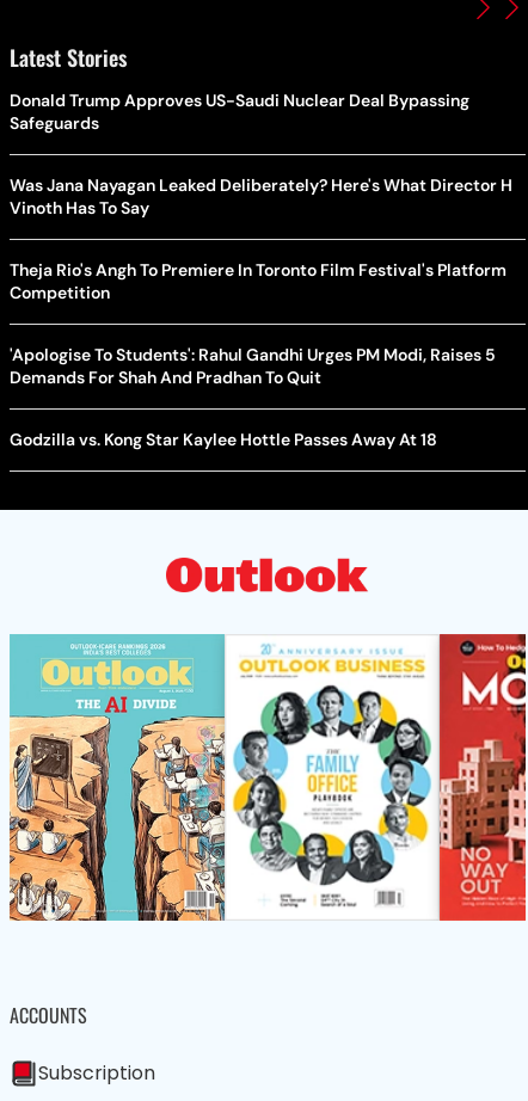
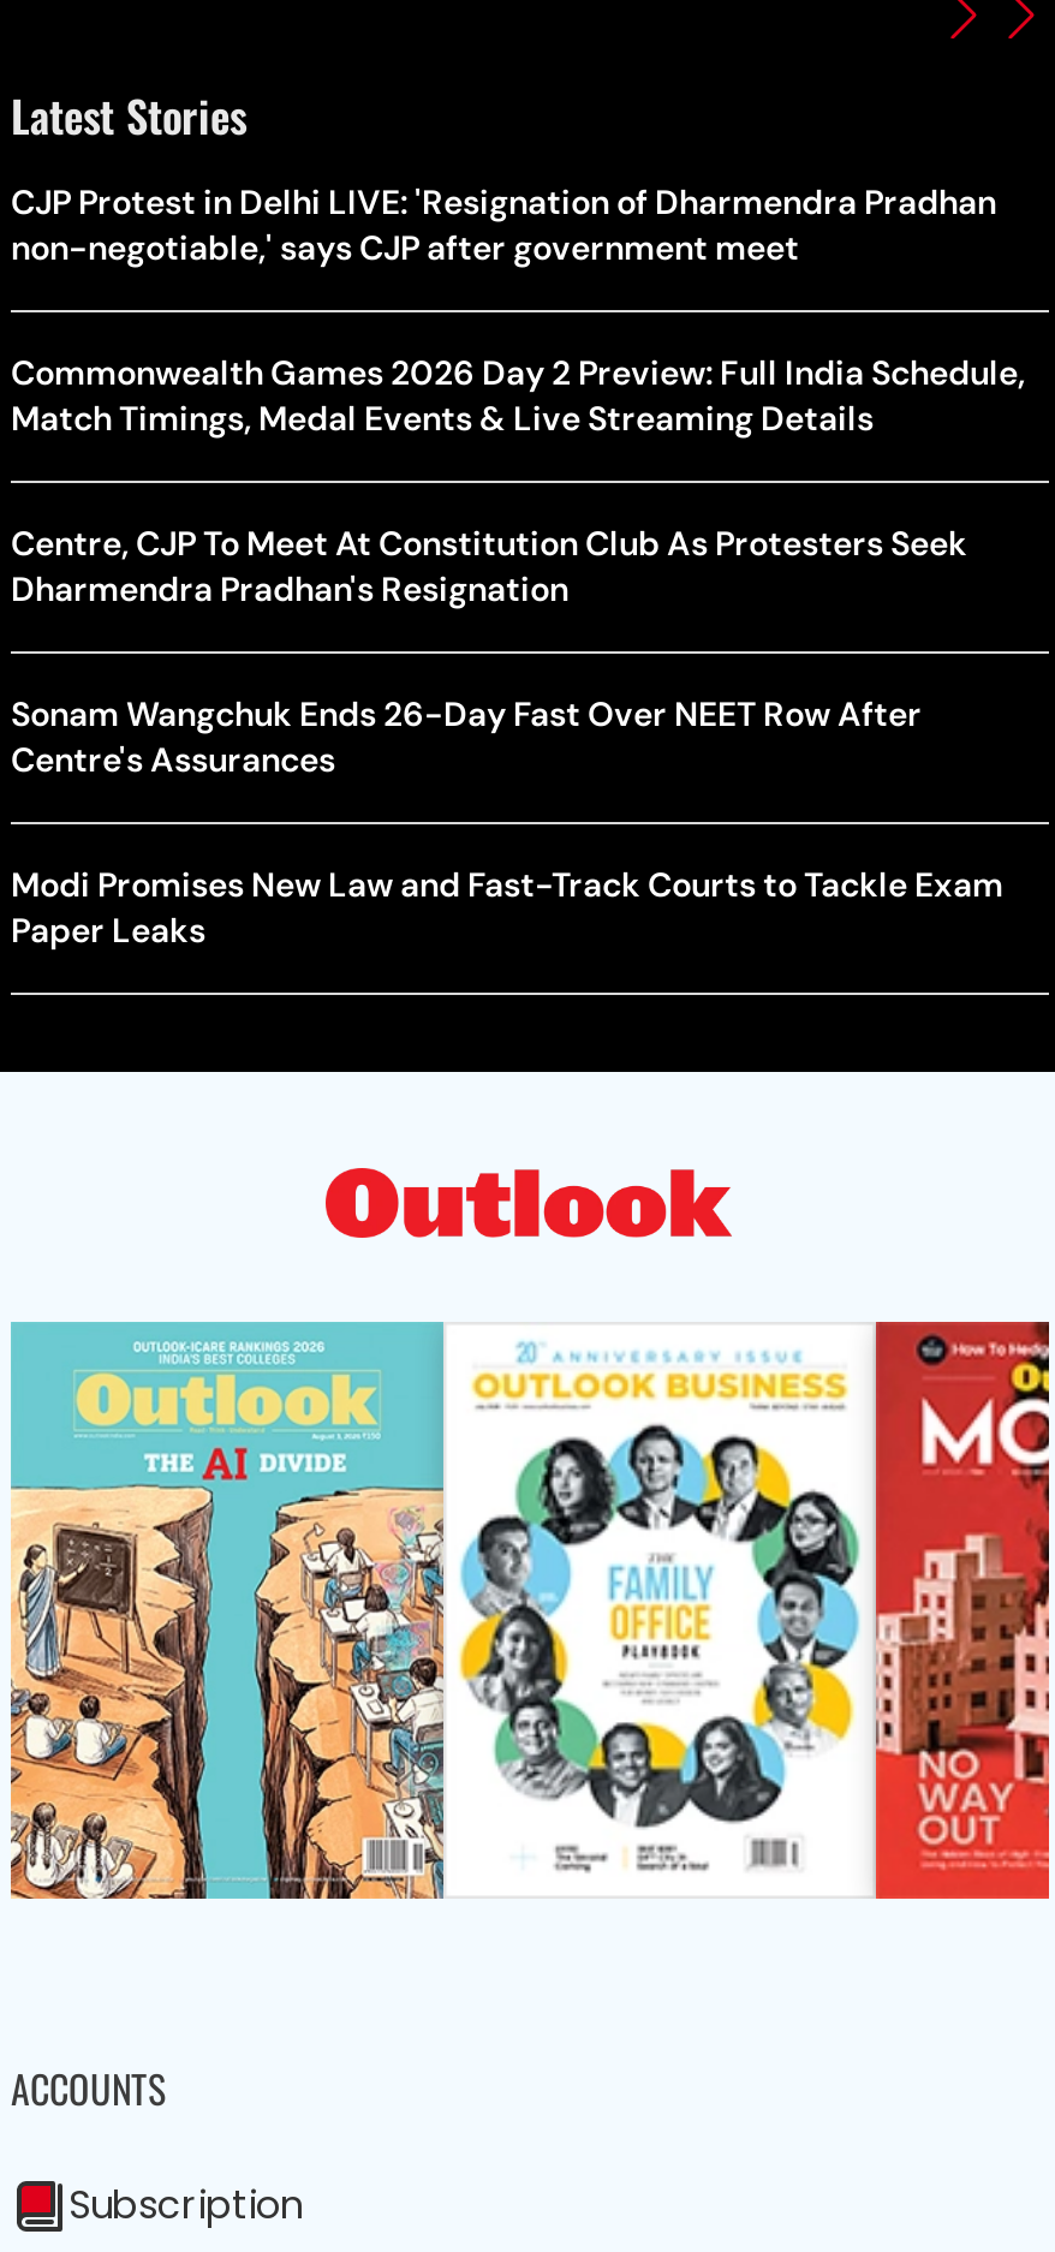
[10,89,469,134] Donald Trump Approves US-Saudi Nuclear Deal Bypassing | Safeguards -> [11,180,996,269] CJP Protest in Delhi LIVE: 'Resignation of Dharmendra Pradhan | non-negotiable,' says CJP after government meet
[10,174,512,218] Was Jana Nayagan Leaked Deliberately? Here's What Director H | Vinoth Has To Say -> [11,350,1025,439] Commonwealth Games 2026 Day 2 Preview: Full India Schedule, | Match Timings, Medal Events & Live Streaming Details
[10,259,506,303] Theja Rio's Angh To Premiere In Toronto Film Festival's Platform | Competition -> [11,521,967,610] Centre, CJP To Meet At Constitution Club As Protesters Seek | Dharmendra Pradhan's Resignation
[10,344,496,388] 'Apologise To Students': Rahul Gandhi Urges PM Modi, Raises 5 | Demands For Shah And Pradhan To Quit -> [11,692,922,781] Sonam Wangchuk Ends 26-Day Fast Over NEET Row After | Centre's Assurances
[10,428,437,450] Godzilla vs. Kong Star Kaylee Hottle Passes Away At 18 -> [11,862,1003,951] Modi Promises New Law and Fast-Track Courts to Tackle Exam | Paper Leaks

